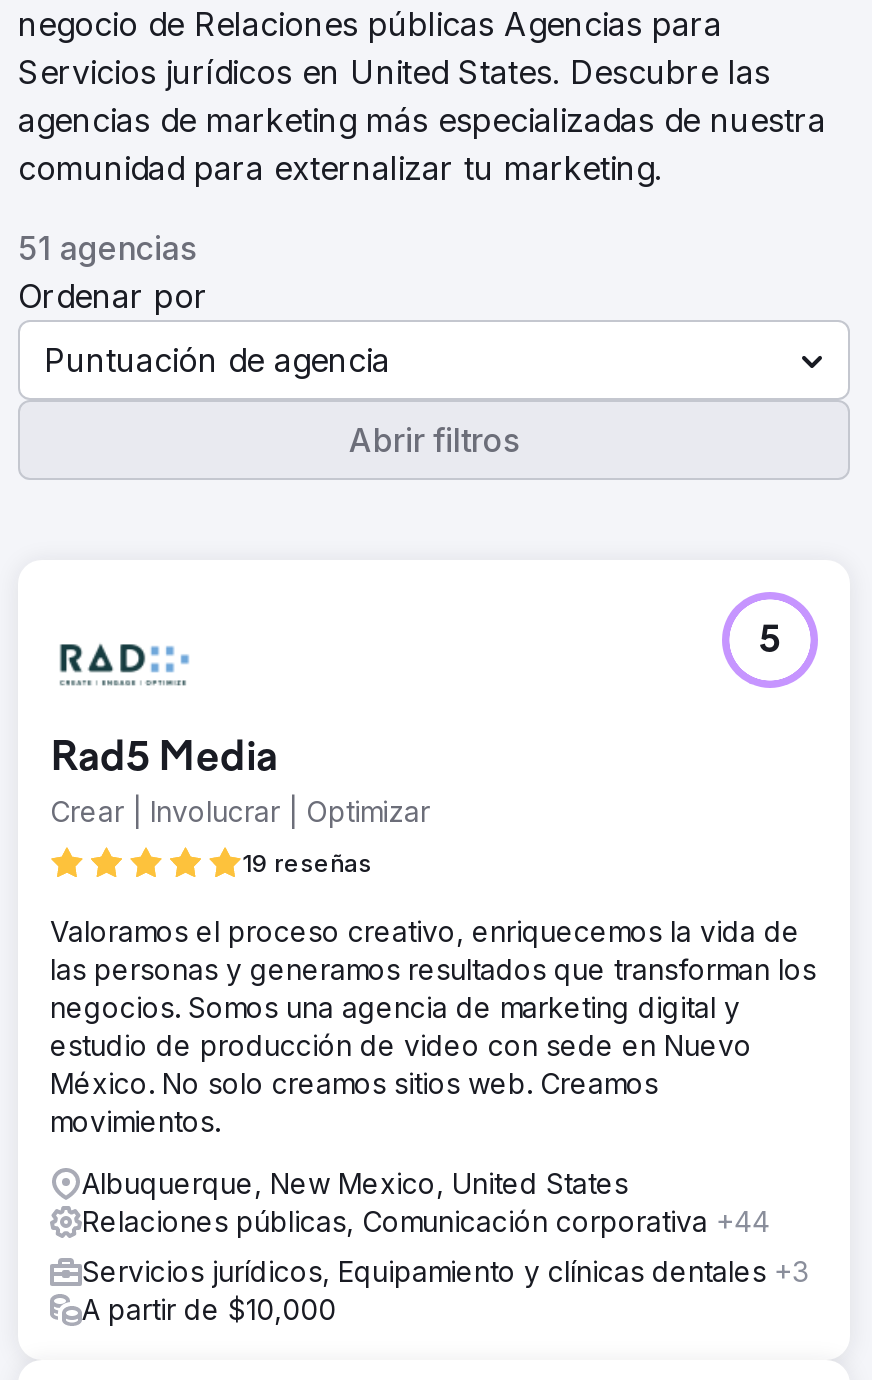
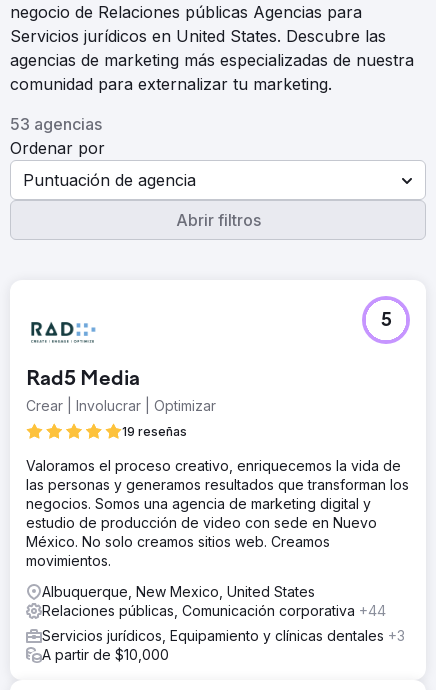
[18,228,196,268] 51 agencias -> [10,114,102,134] 53 agencias

